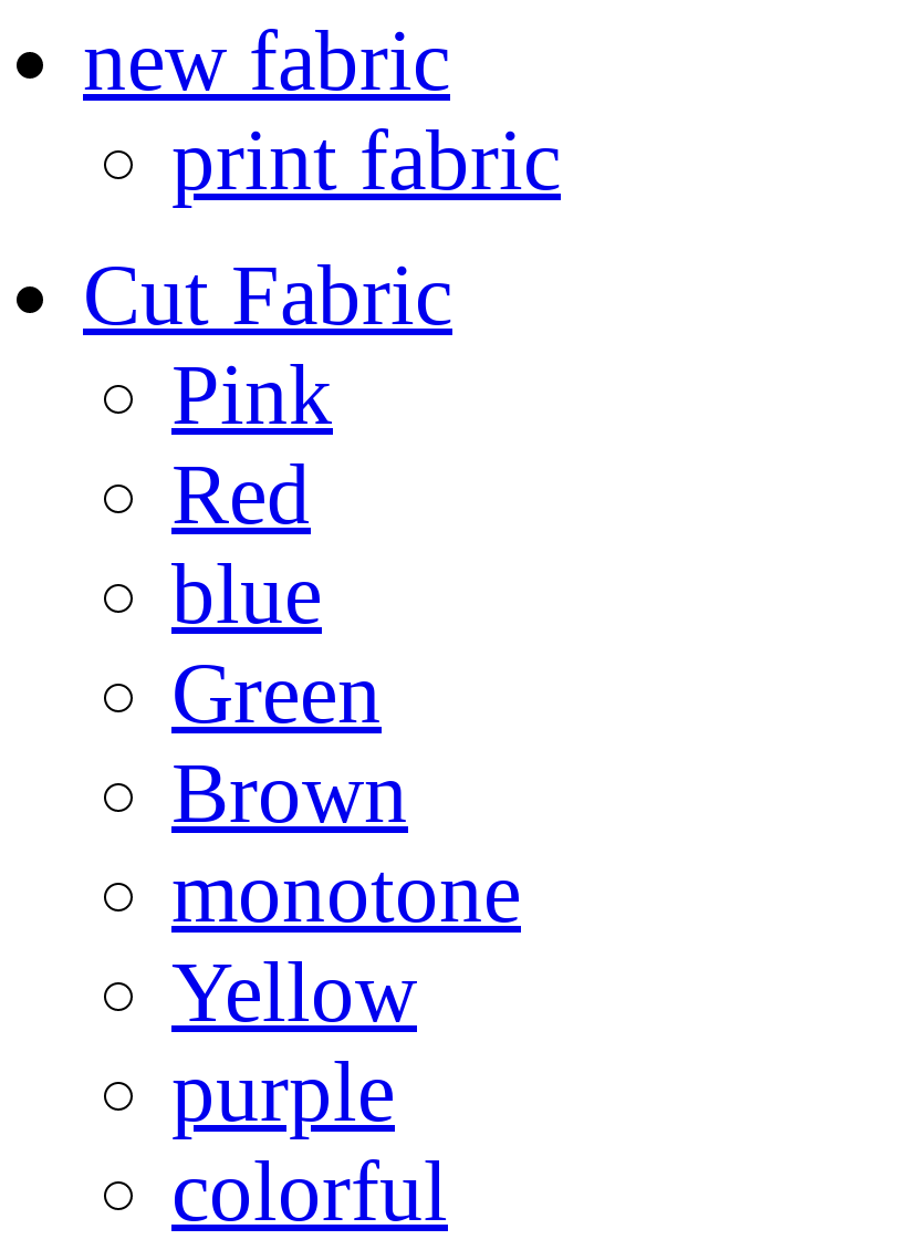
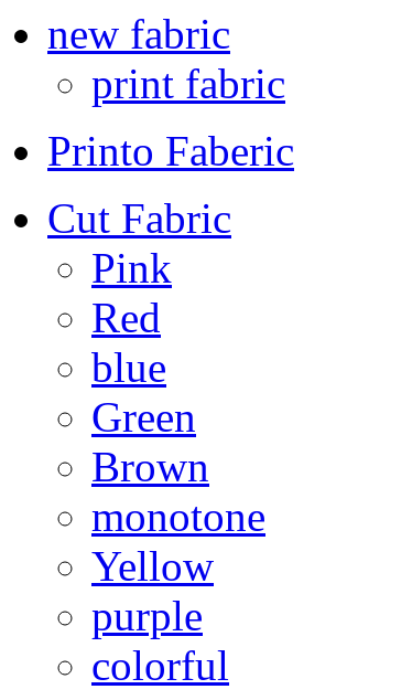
none -> [47,126,294,174] Printo Faberic

